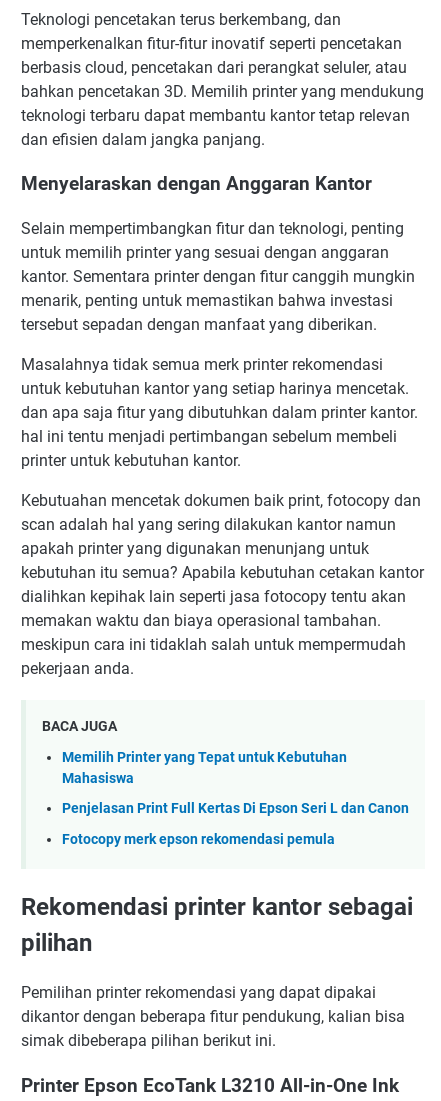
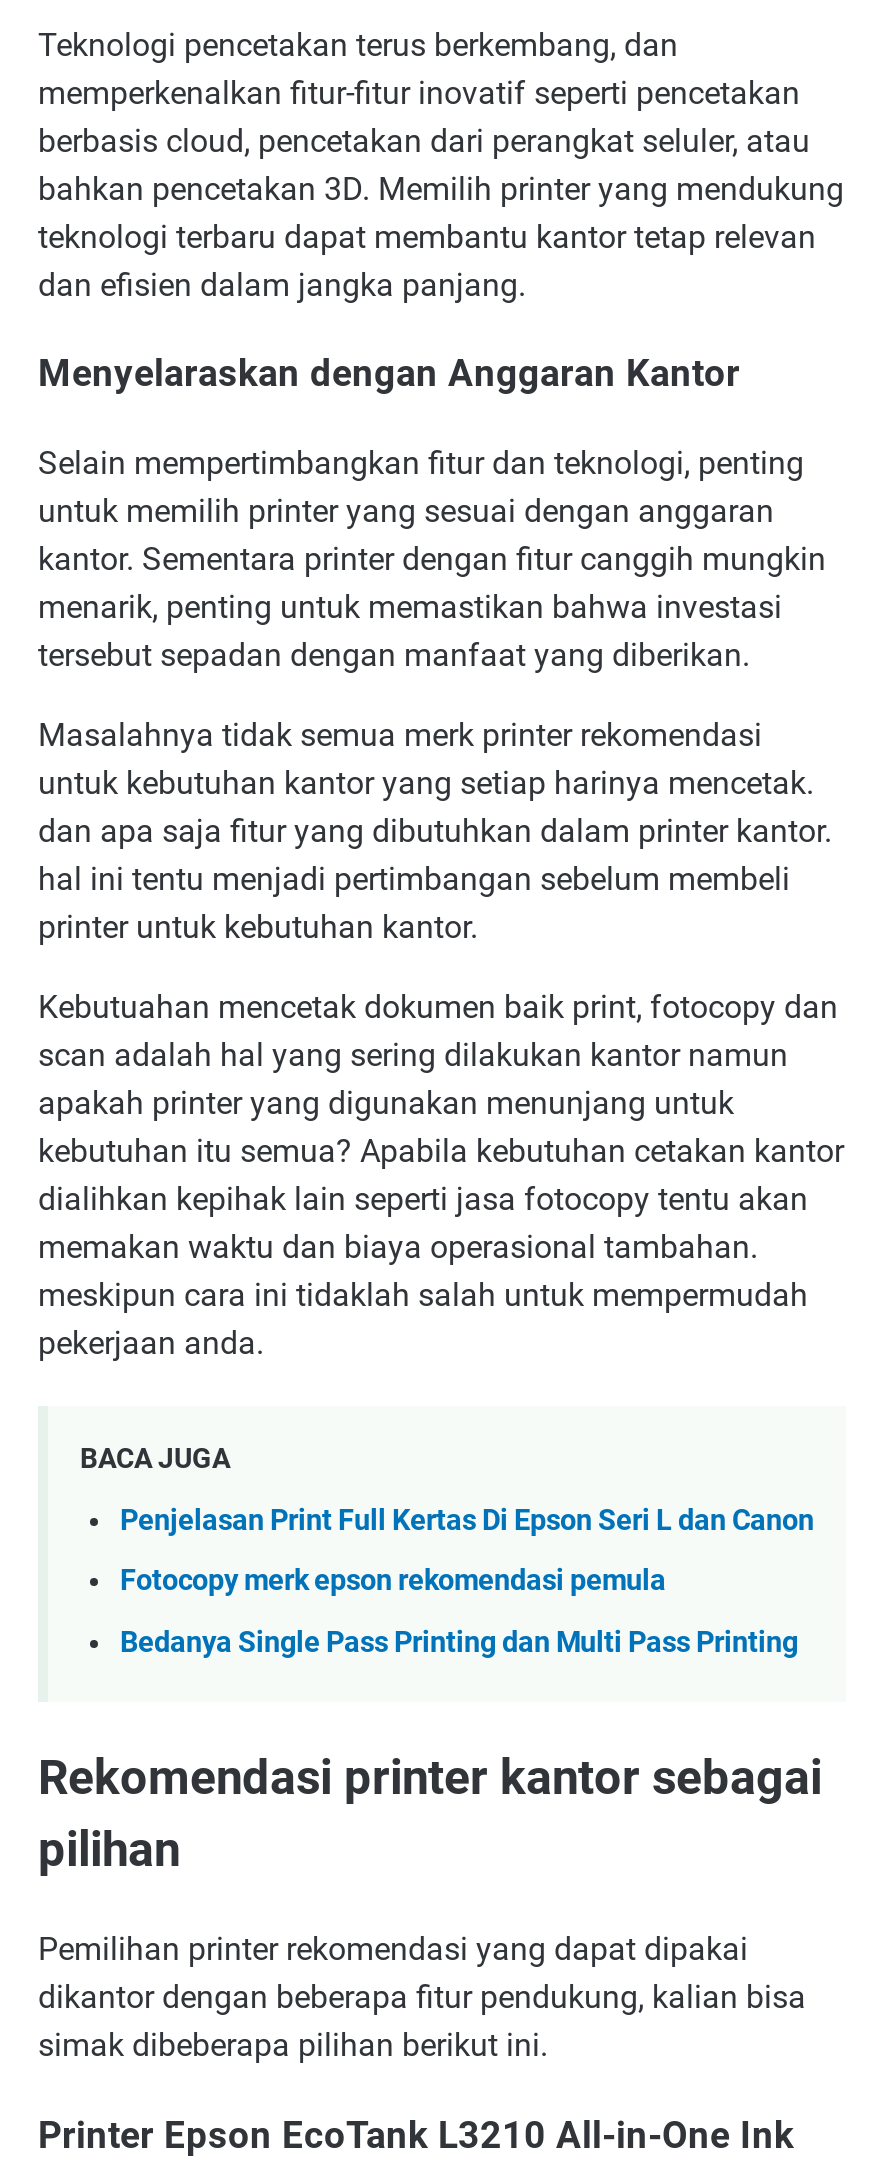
[62,749,347,787] Memilih Printer yang Tepat untuk Kebutuhan | Mahasiswa -> none
moved [62,800,409,848] -> [120,1504,814,1599]: Penjelasan Print Full Kertas Di Epson Seri L dan Canon | Fotocopy merk epson rekomendasi pemula
none -> [120,1626,798,1660] Bedanya Single Pass Printing dan Multi Pass Printing

